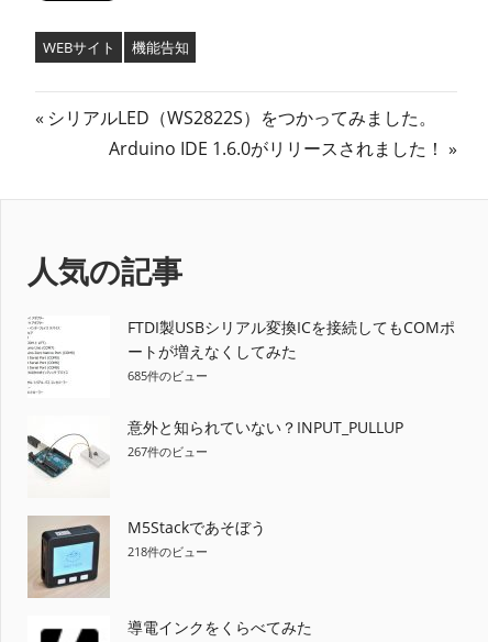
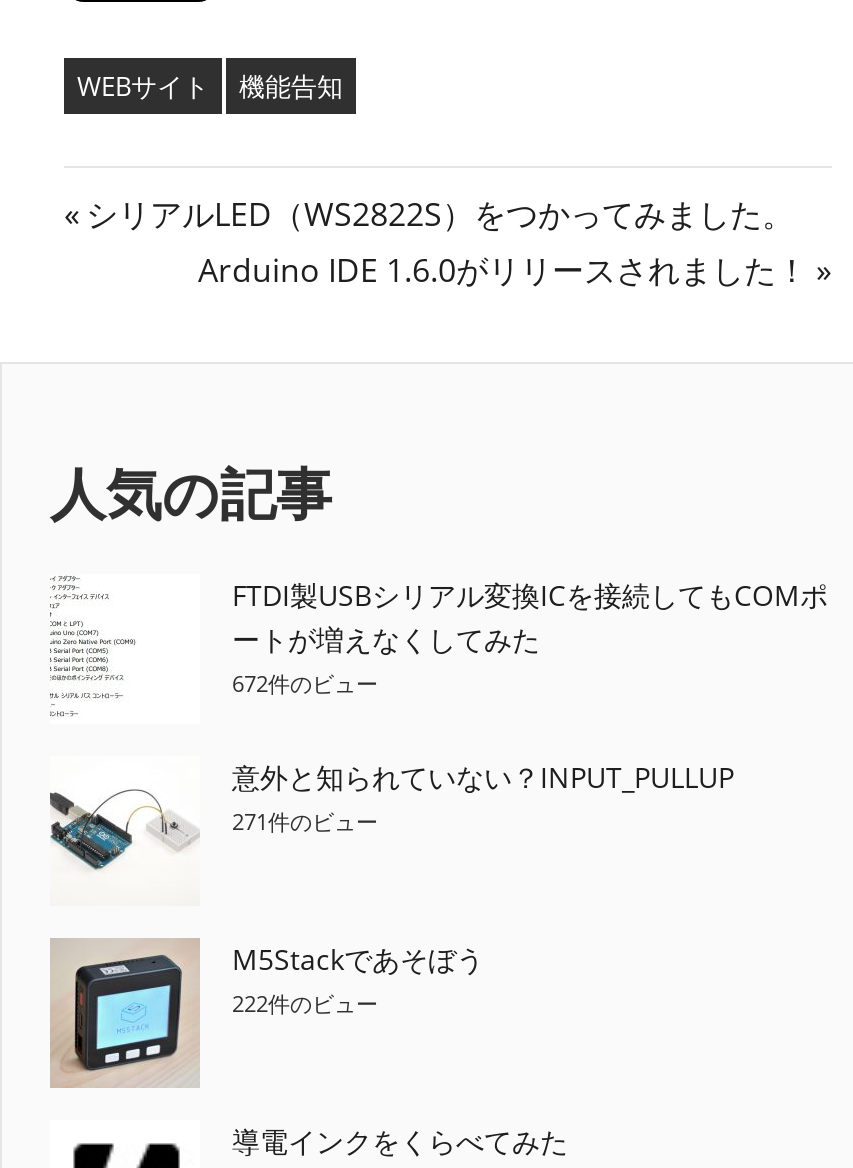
[127,367,208,384] 685件のビュー -> [232,668,378,698] 672件のビュー
[127,443,208,460] 267件のビュー -> [232,806,378,836] 271件のビュー
[127,543,208,560] 218件のビュー -> [232,988,378,1018] 222件のビュー

